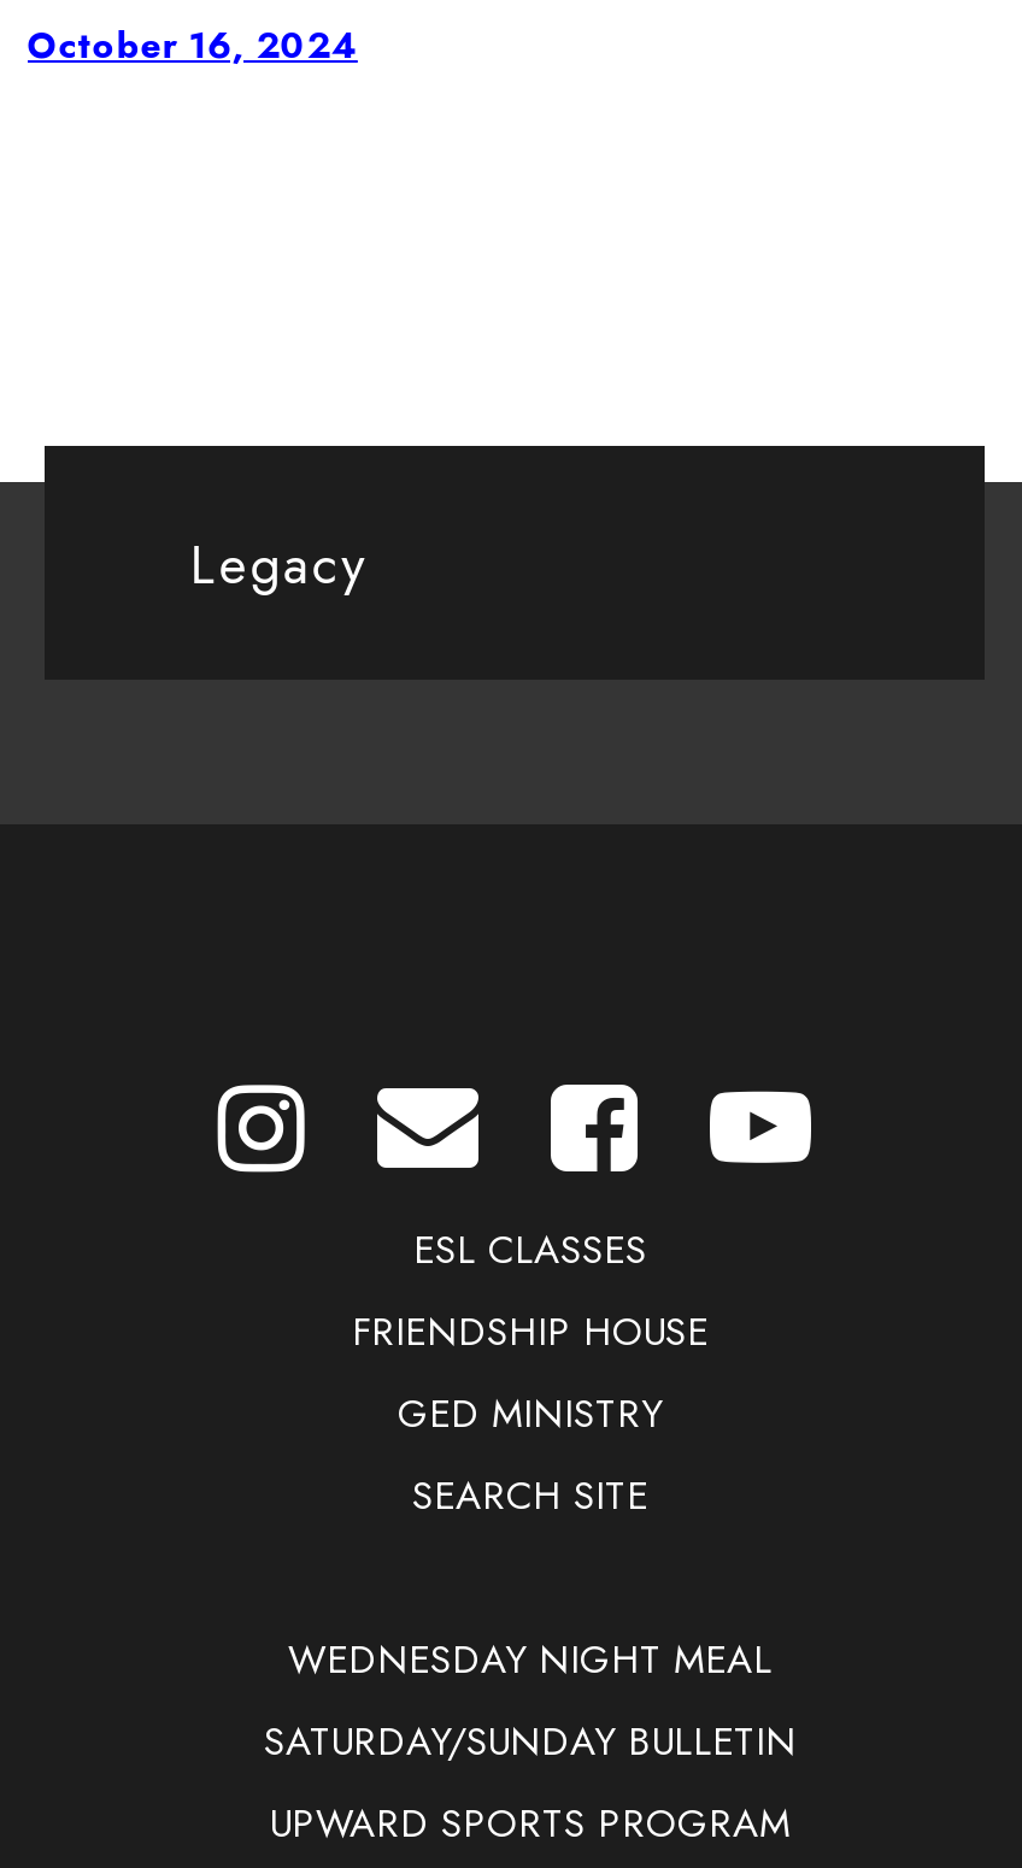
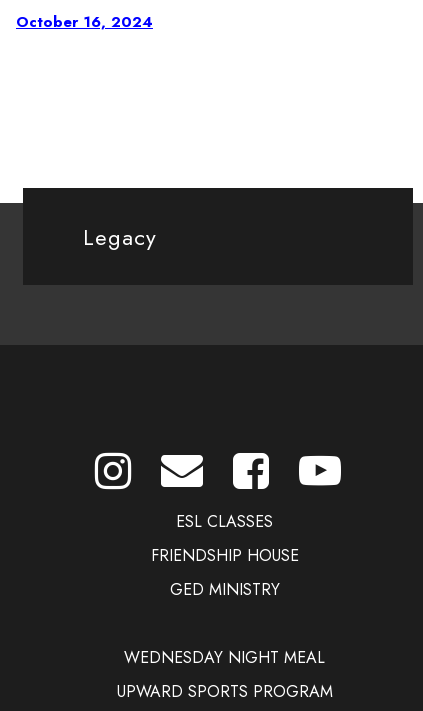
[412,1468,648,1523] SEARCH SITE -> none
[264,1714,797,1769] SATURDAY/SUNDAY BULLETIN -> none

